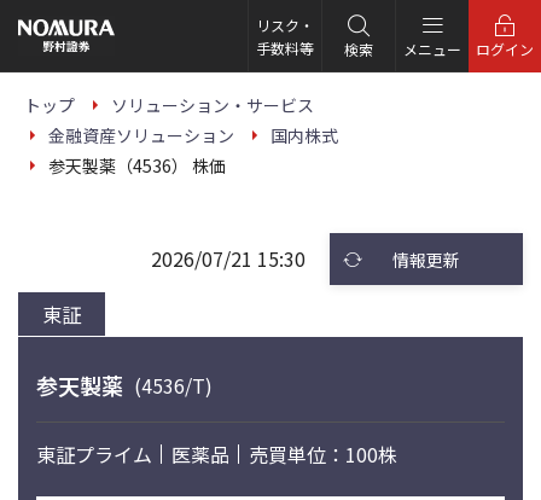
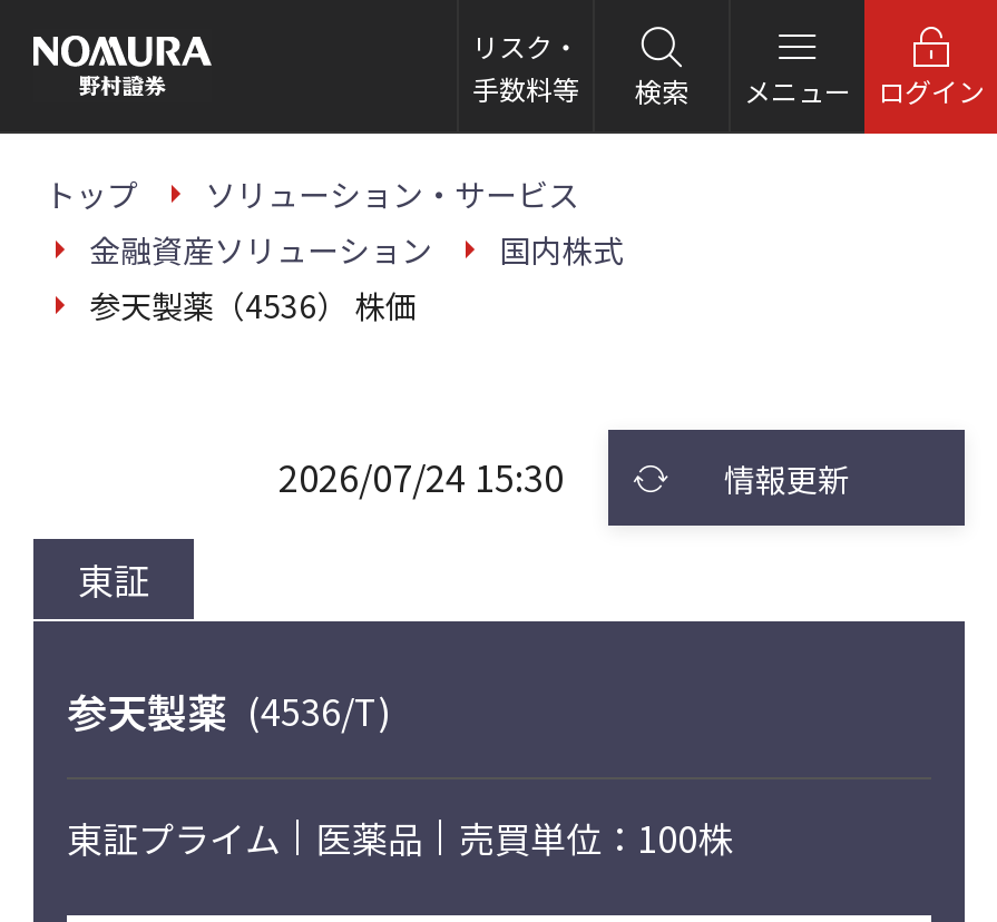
[151,244,306,273] 2026/07/21 15:30 -> [278,450,564,503] 2026/07/24 15:30

